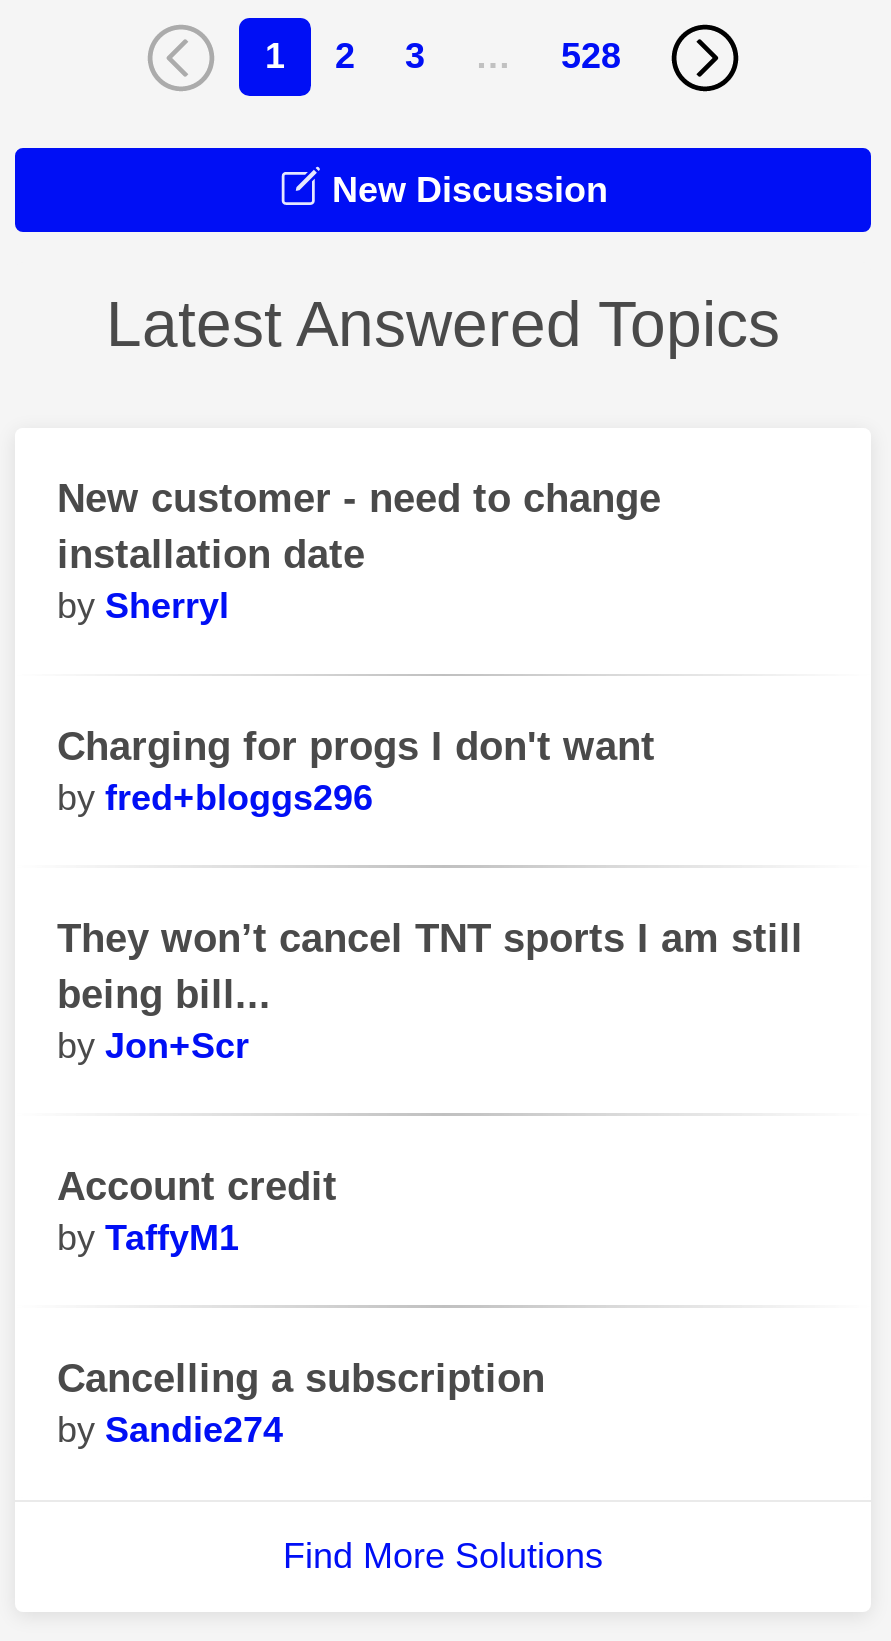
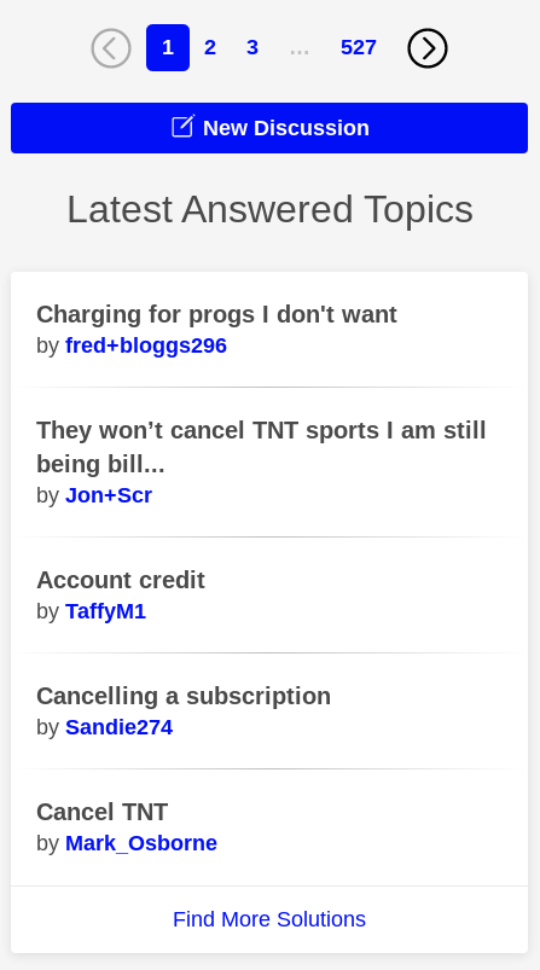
[561,36,621,76] 528 -> [341,35,377,59] 527
[57,475,661,625] New customer - need to change | installation date | Sherryl -> none
moved [57,723,803,1449] -> [36,300,487,739]: Charging for progs I don't want | fred+bloggs296 | They won’t cancel TNT sports I am still | ... | Cancelling a subscription | Sandie274
none -> [36,798,217,855] Cancel TNT | Mark_Osborne

